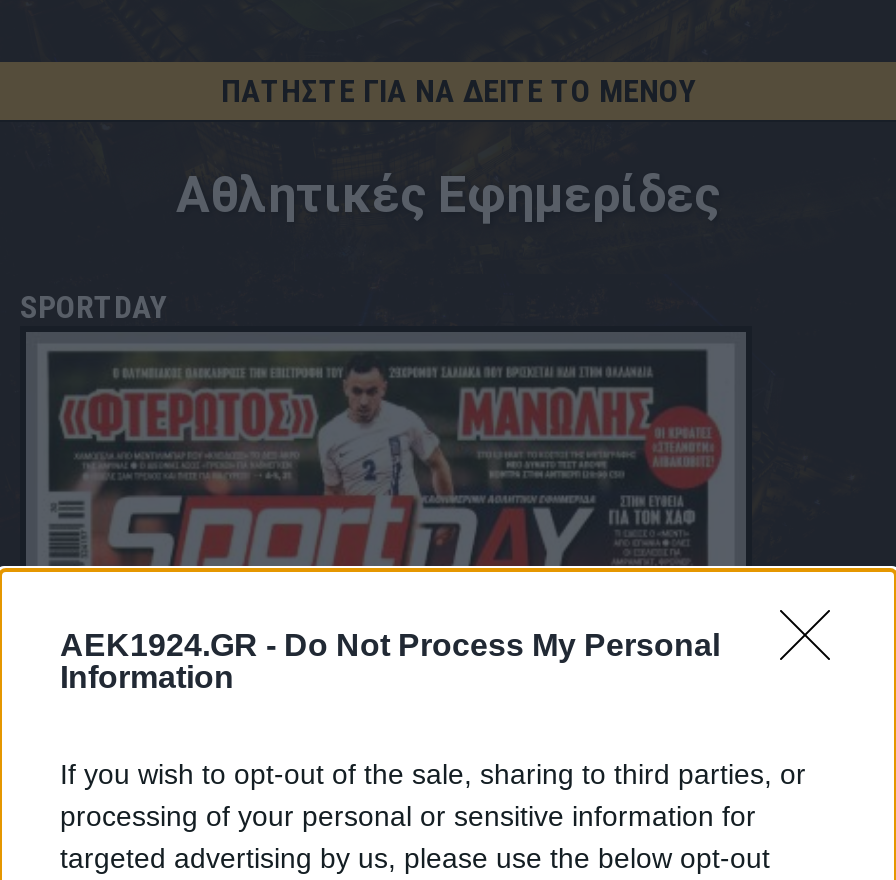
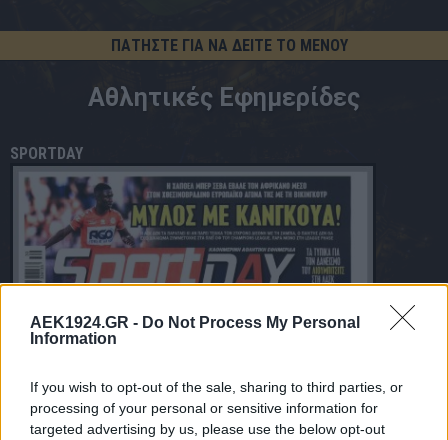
[48,350,722,566] [image] -> [25,176,360,283] [image]

